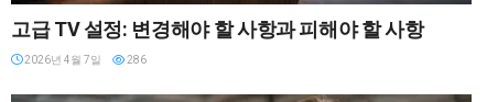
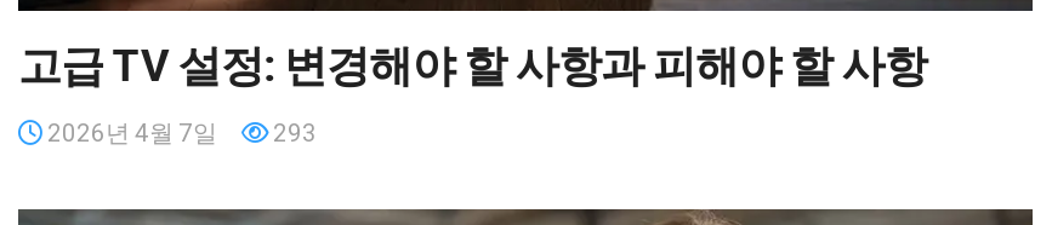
[22,54,147,66] 2026년 4월 7일 286 -> [42,120,317,146] 2026년 4월 7일 293

